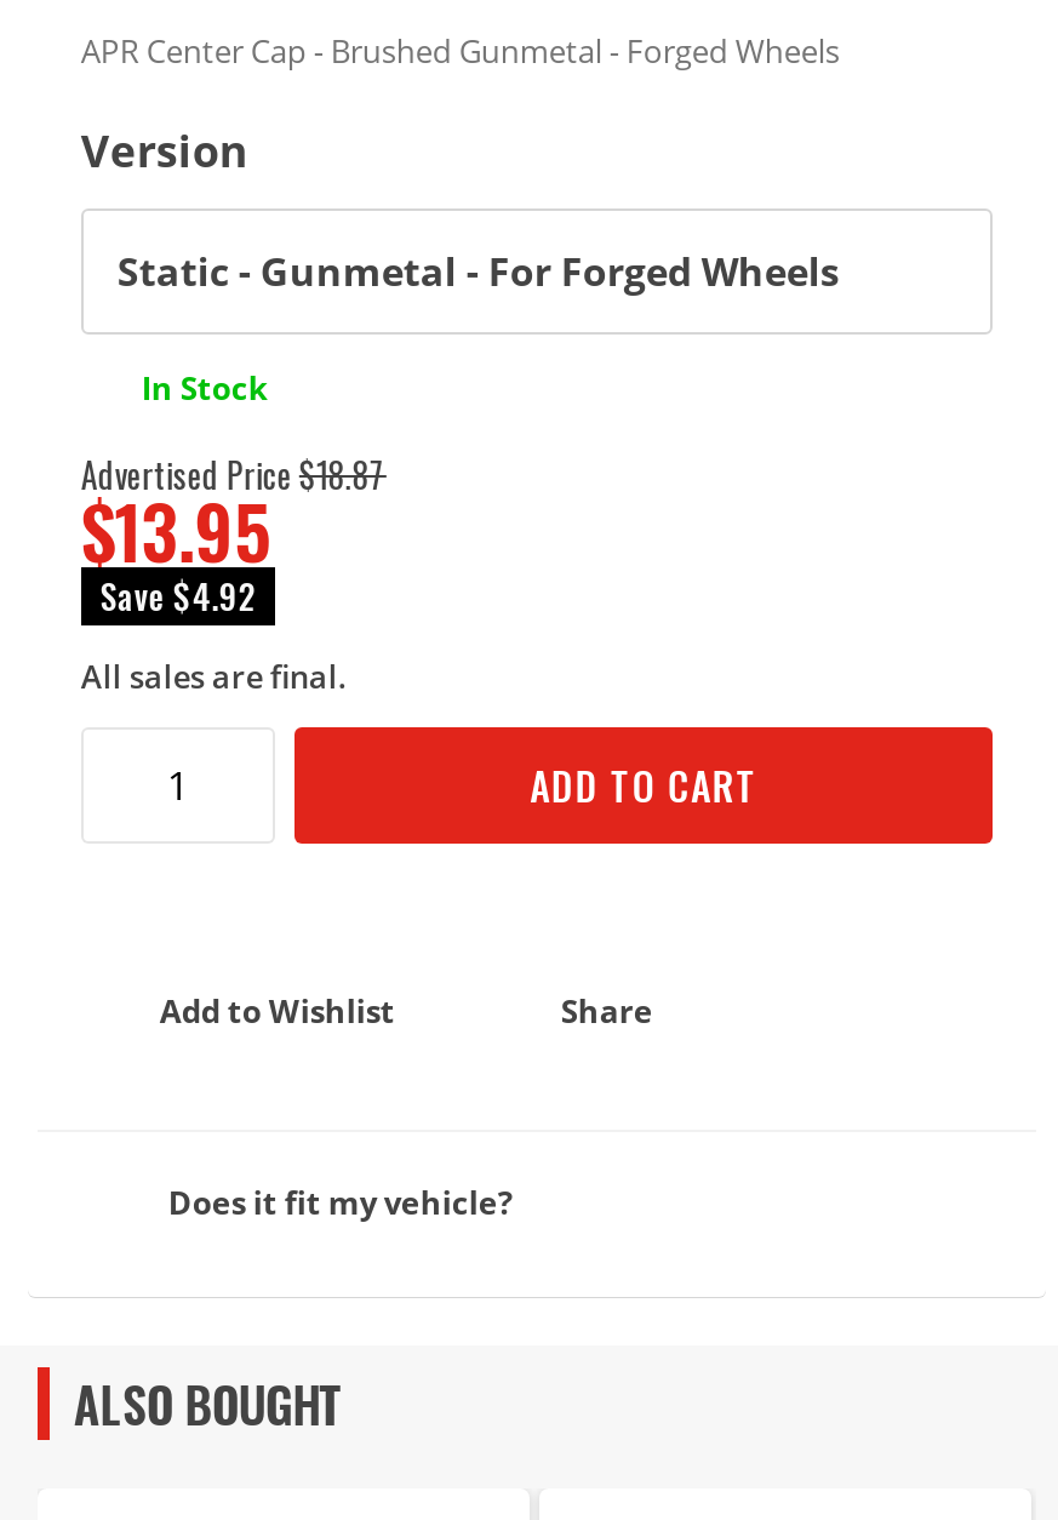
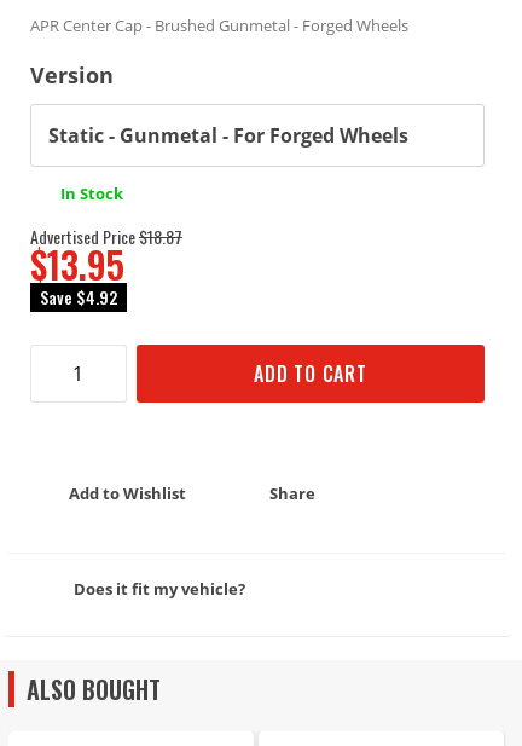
[81,655,348,699] All sales are final. -> none

